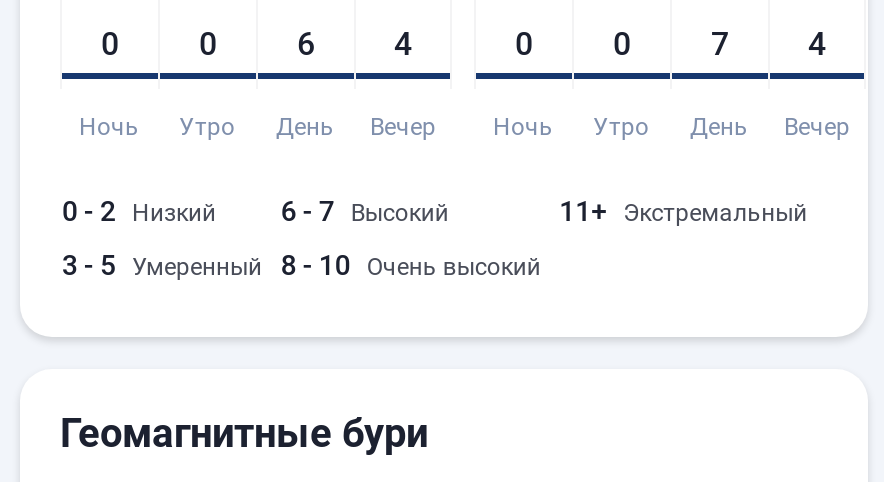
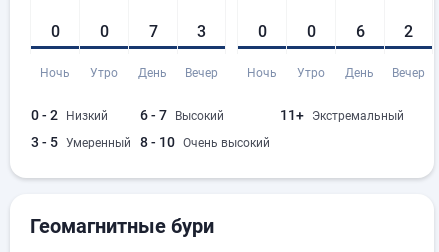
[297,25,315,63] 6 -> [148,22,157,41] 7
[394,25,412,63] 4 -> [197,22,206,41] 3
[711,25,729,63] 7 -> [355,22,364,41] 6
[808,25,826,63] 4 -> [404,22,413,41] 2

